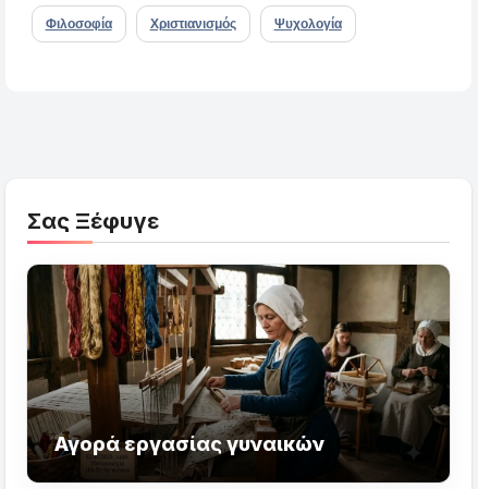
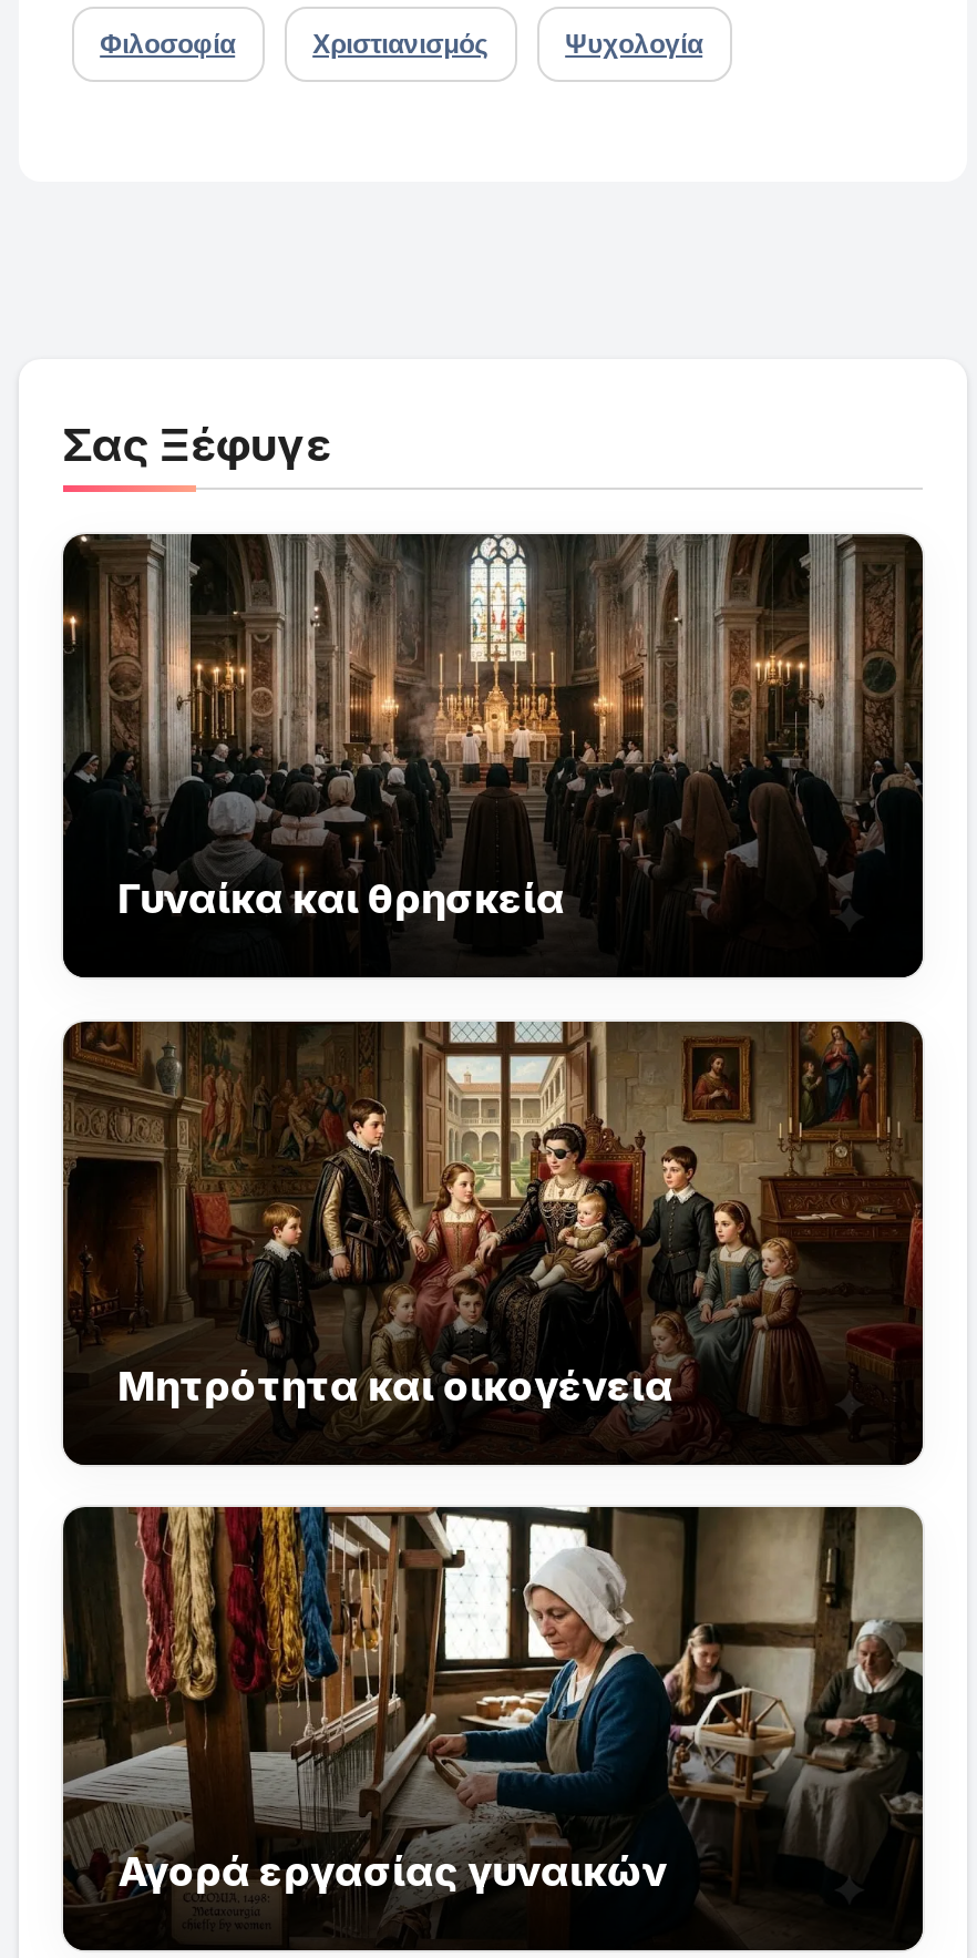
none -> [61,532,925,924] [image] | Γυναίκα και θρησκεία
none -> [61,1019,925,1469] [image] | Μητρότητα και οικογένεια

